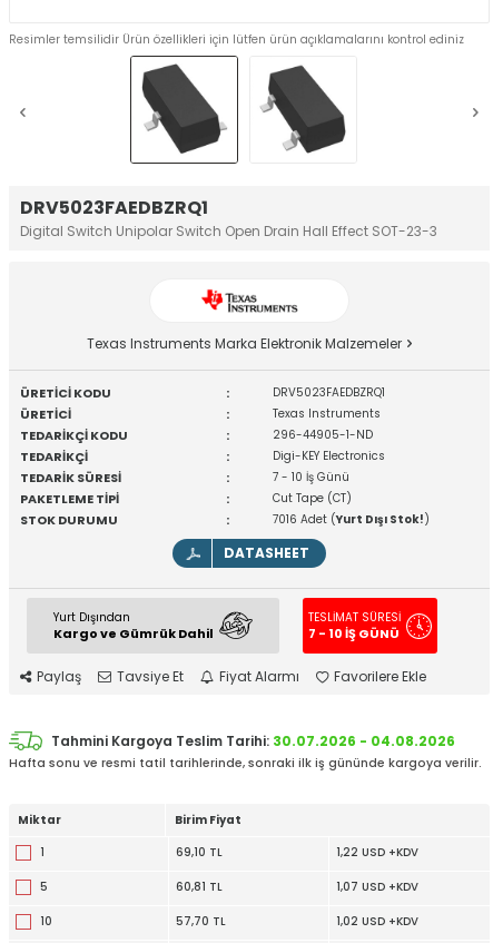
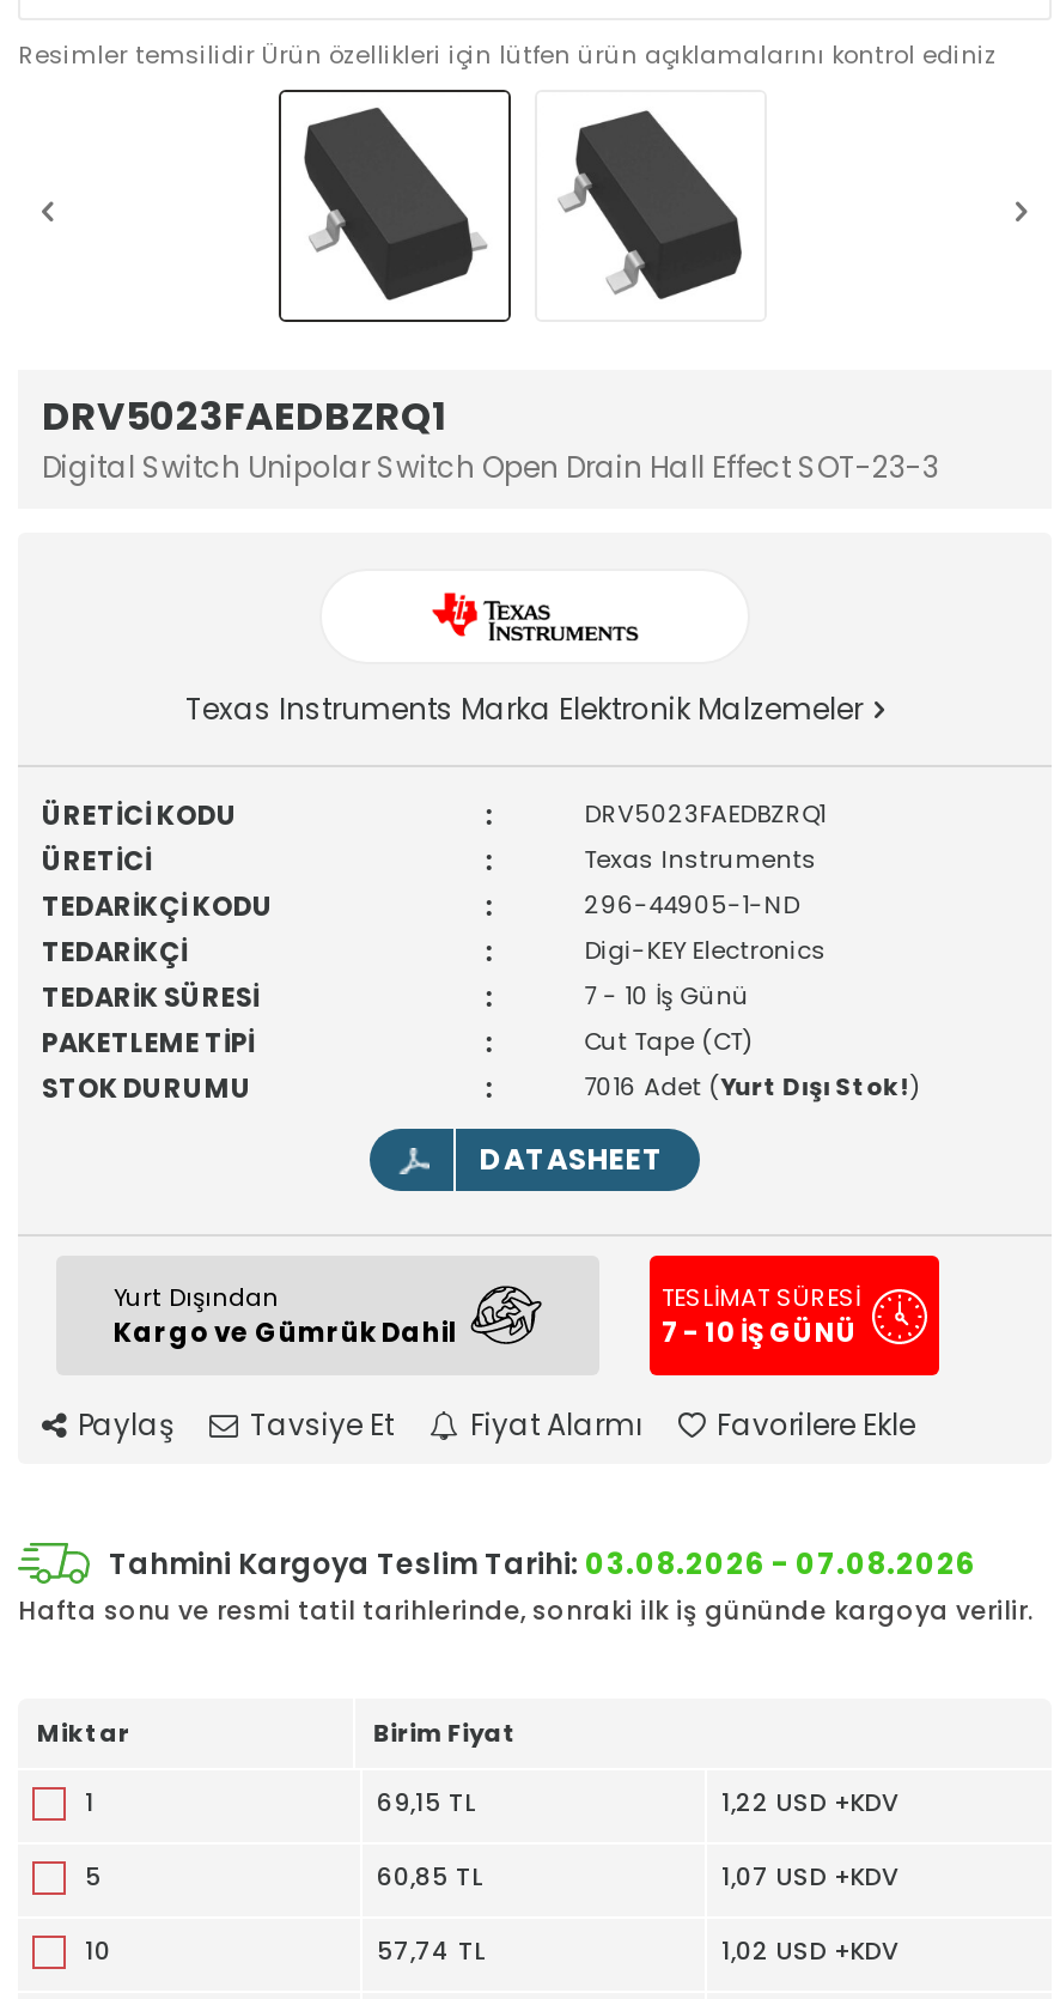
[51,732,455,751] Tahmini Kargoya Teslim Tarihi: 30.07.2026 - 04.08.2026 -> [109,1544,975,1584] Tahmini Kargoya Teslim Tarihi: 03.08.2026 - 07.08.2026
[176,844,223,861] 69,10 TL -> [377,1785,477,1821] 69,15 TL
[176,879,223,895] 60,81 TL -> [377,1860,485,1896] 60,85 TL
[176,913,226,930] 57,70 TL -> [377,1934,487,1970] 57,74 TL

